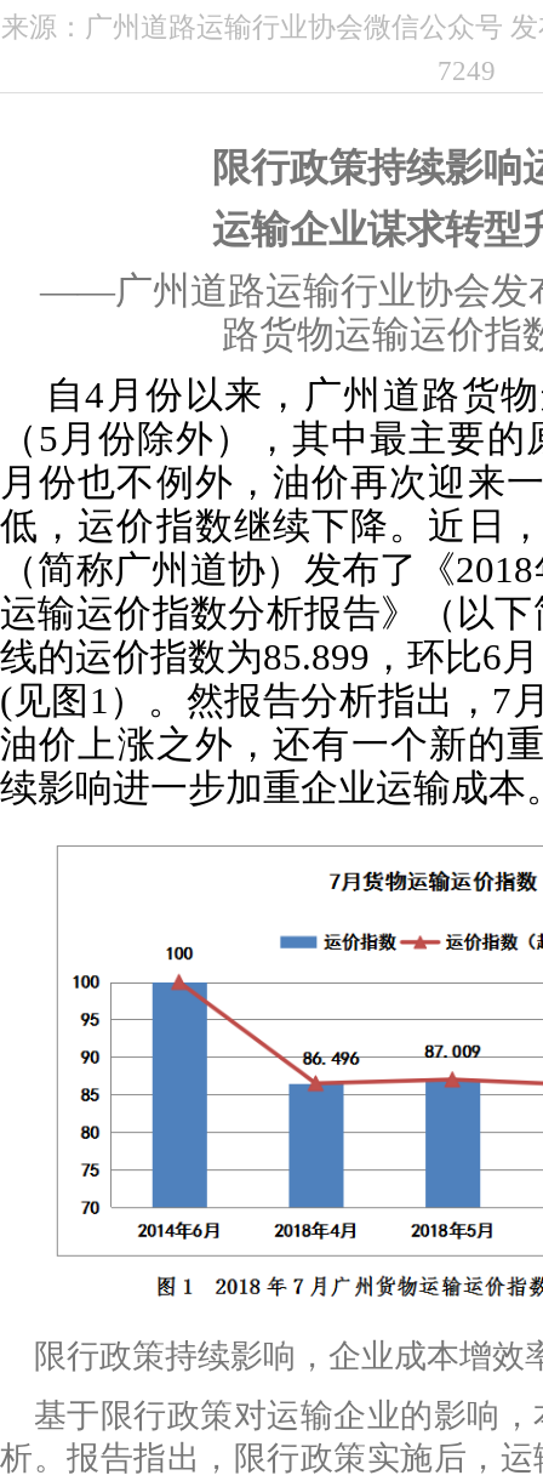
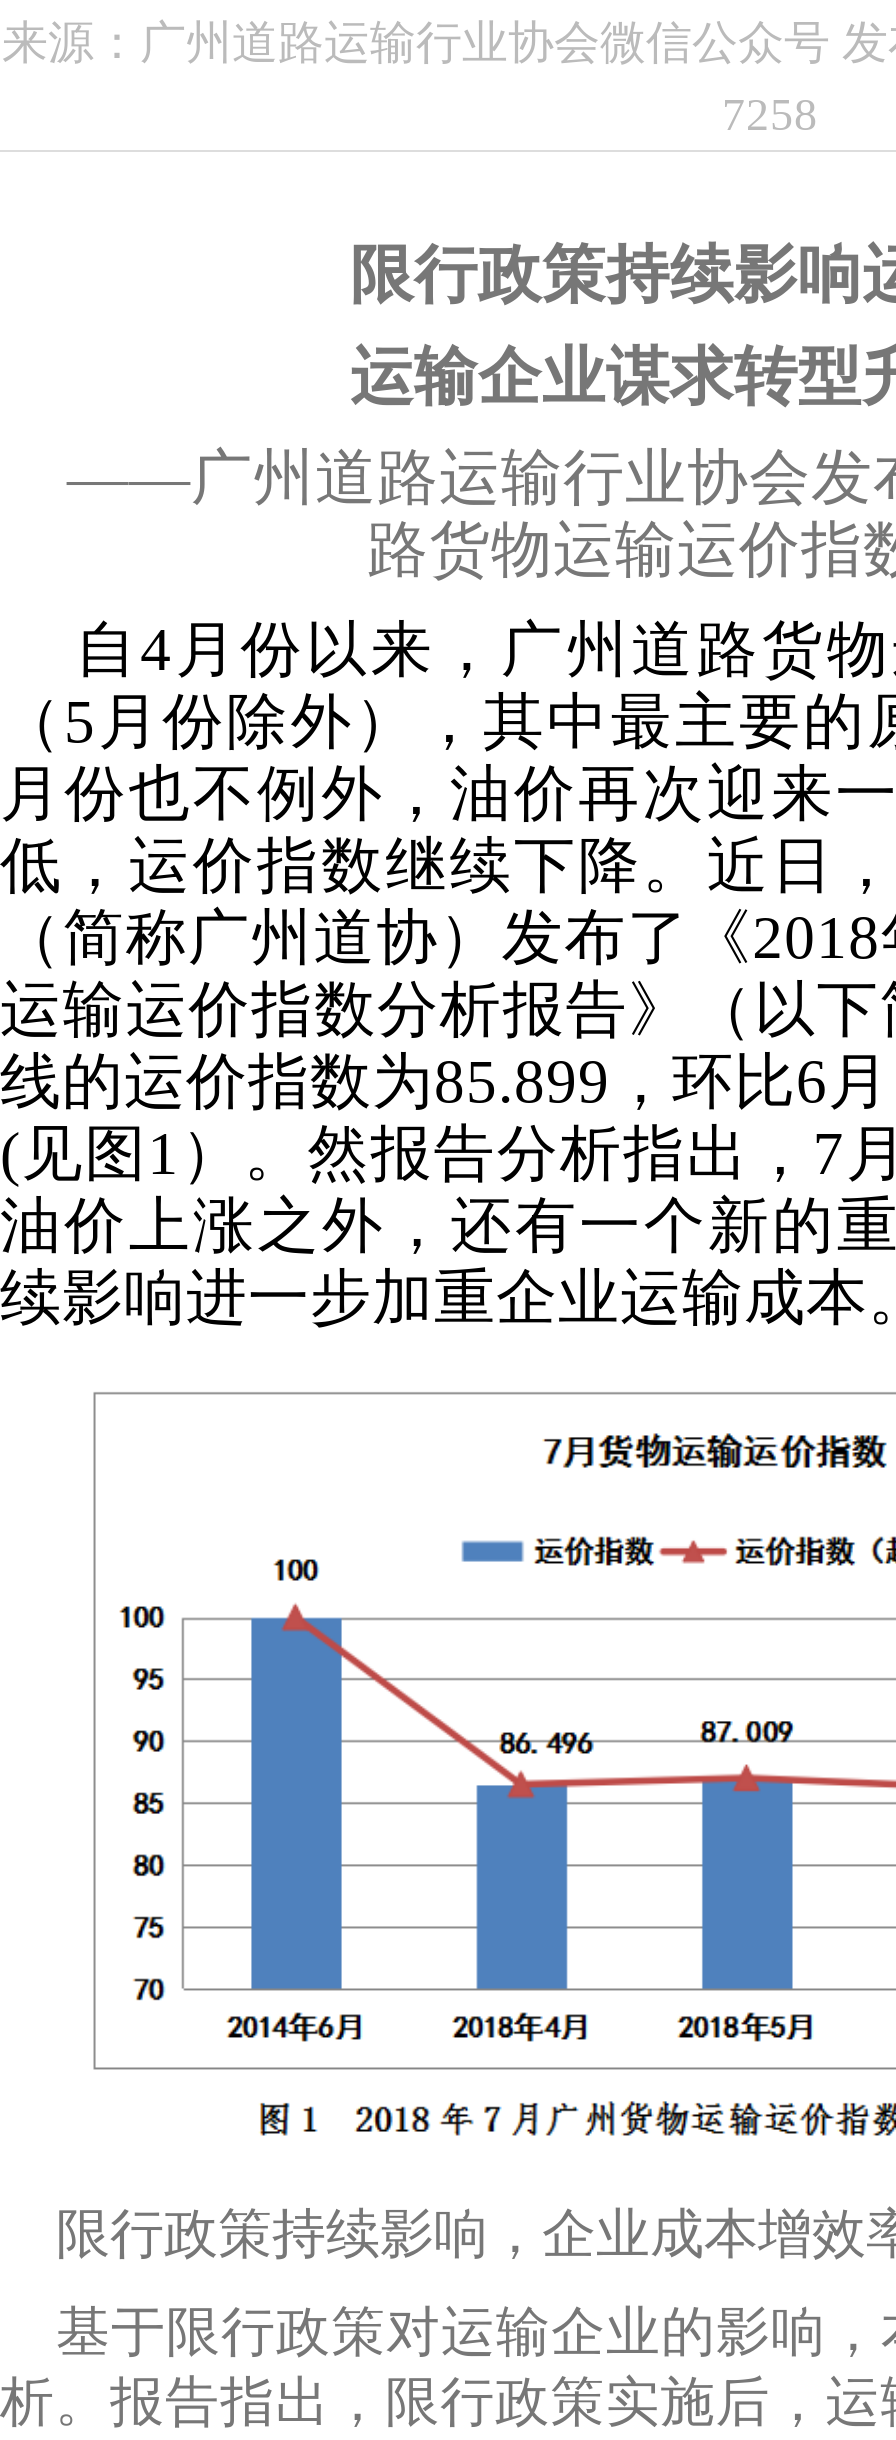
[438,55,496,86] 7249 -> [722,88,818,140] 7258

